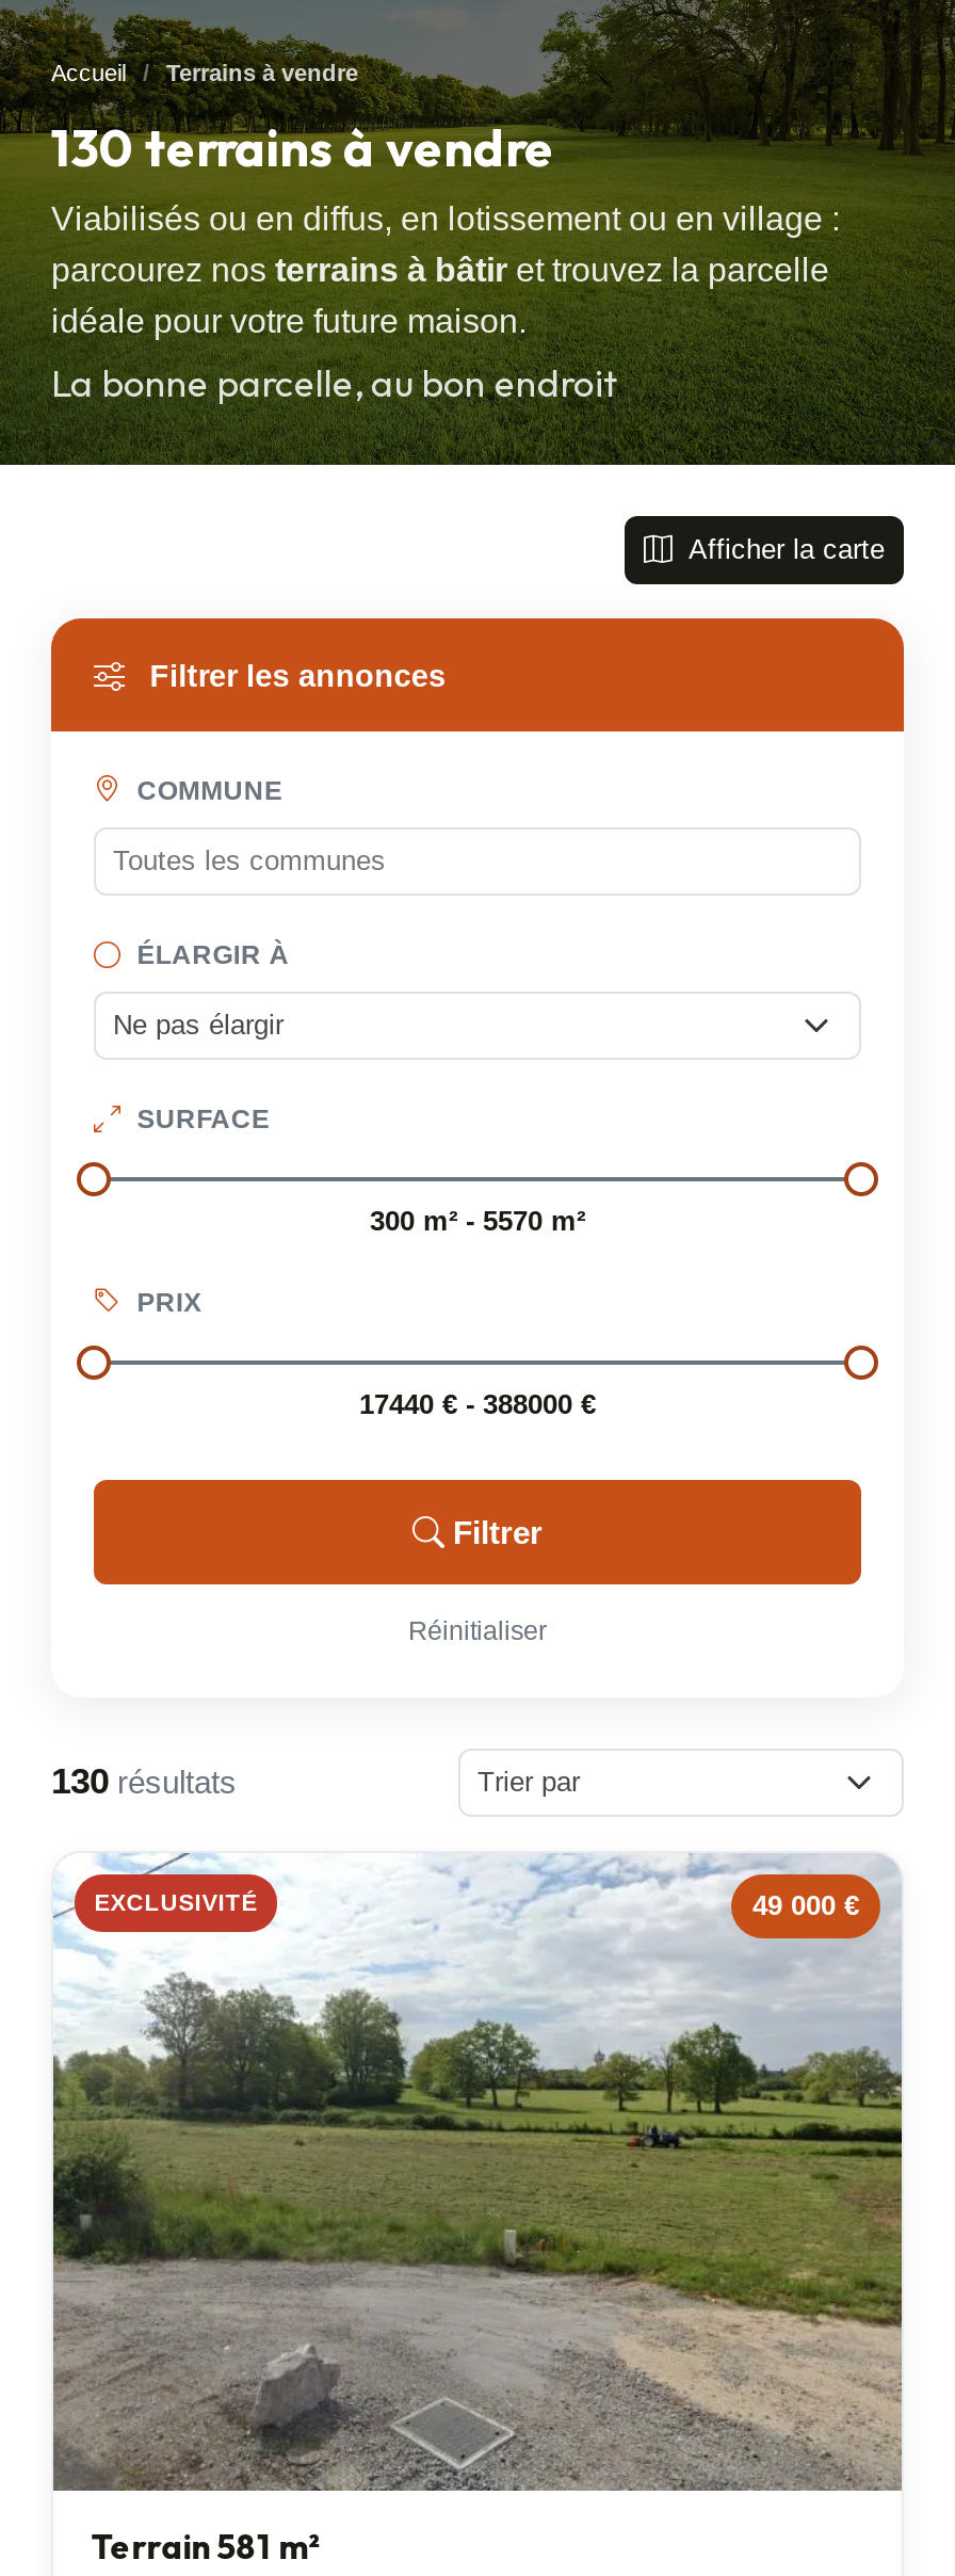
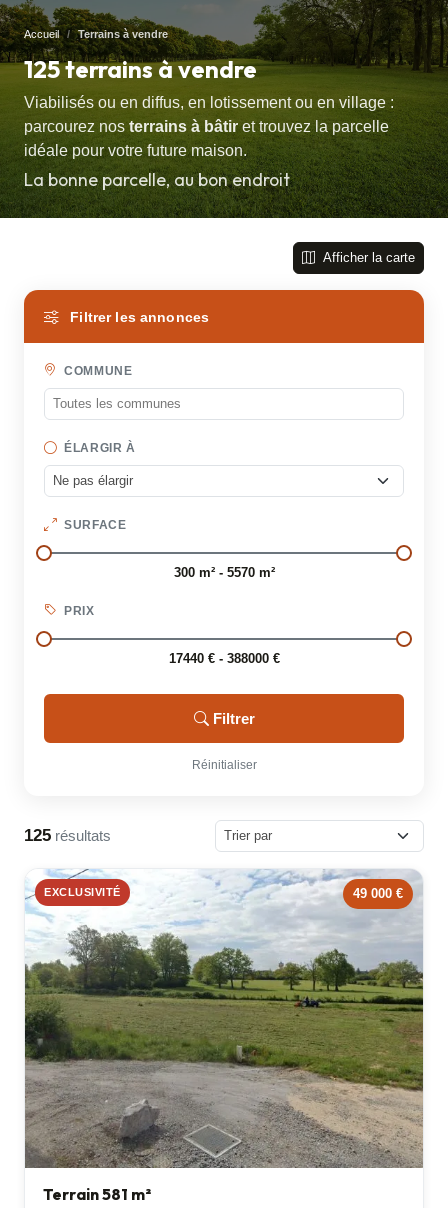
[51,115,554,179] 130 terrains à vendre -> [24,54,257,84] 125 terrains à vendre
[51,1762,237,1802] 130 résultats -> [24,826,111,845] 125 résultats

